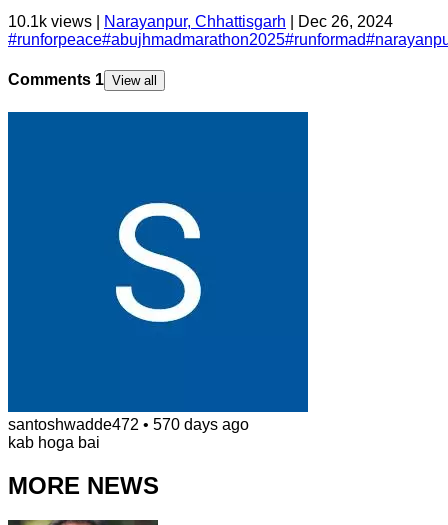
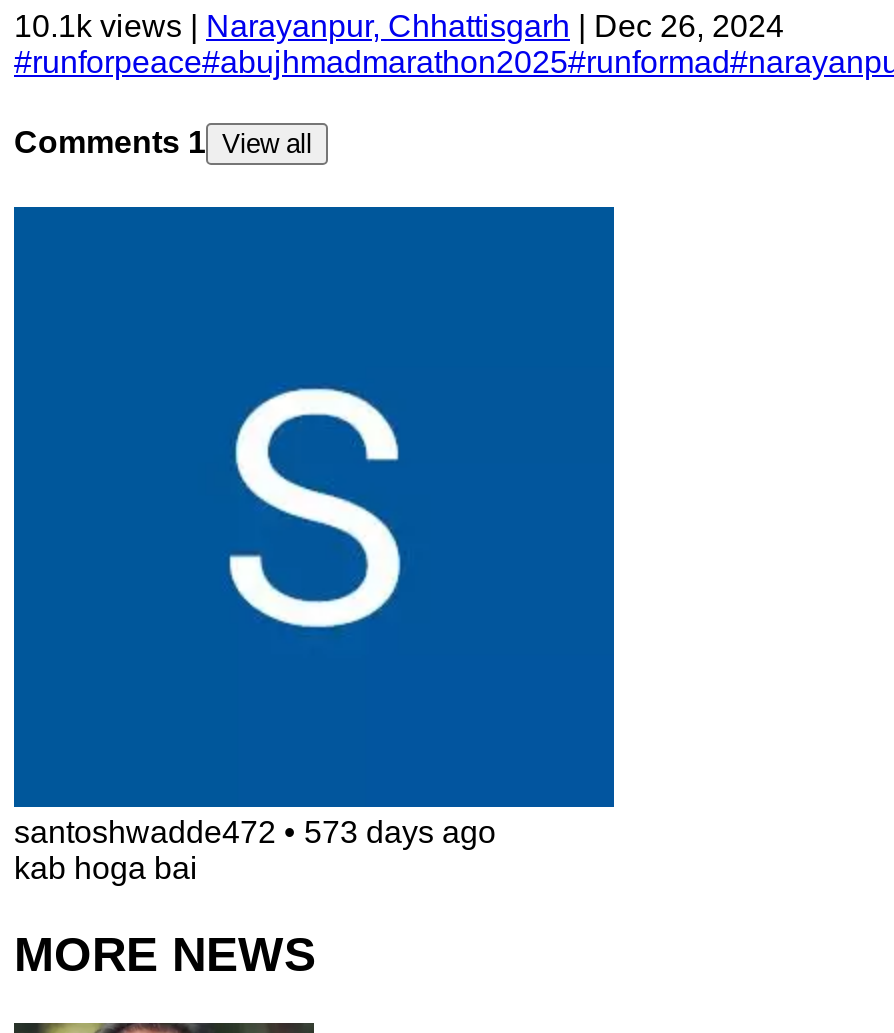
[8,416,249,433] santoshwadde472 • 570 days ago -> [14,816,496,850] santoshwadde472 • 573 days ago

